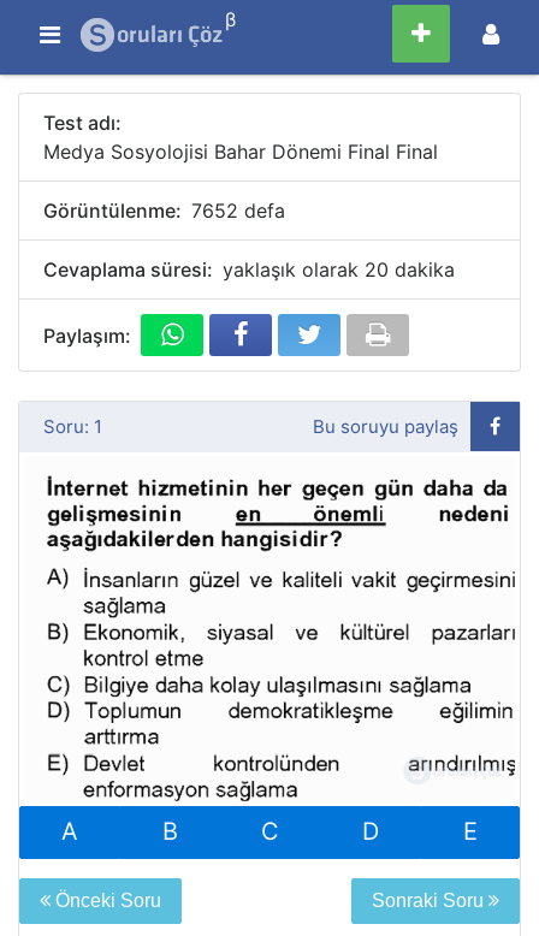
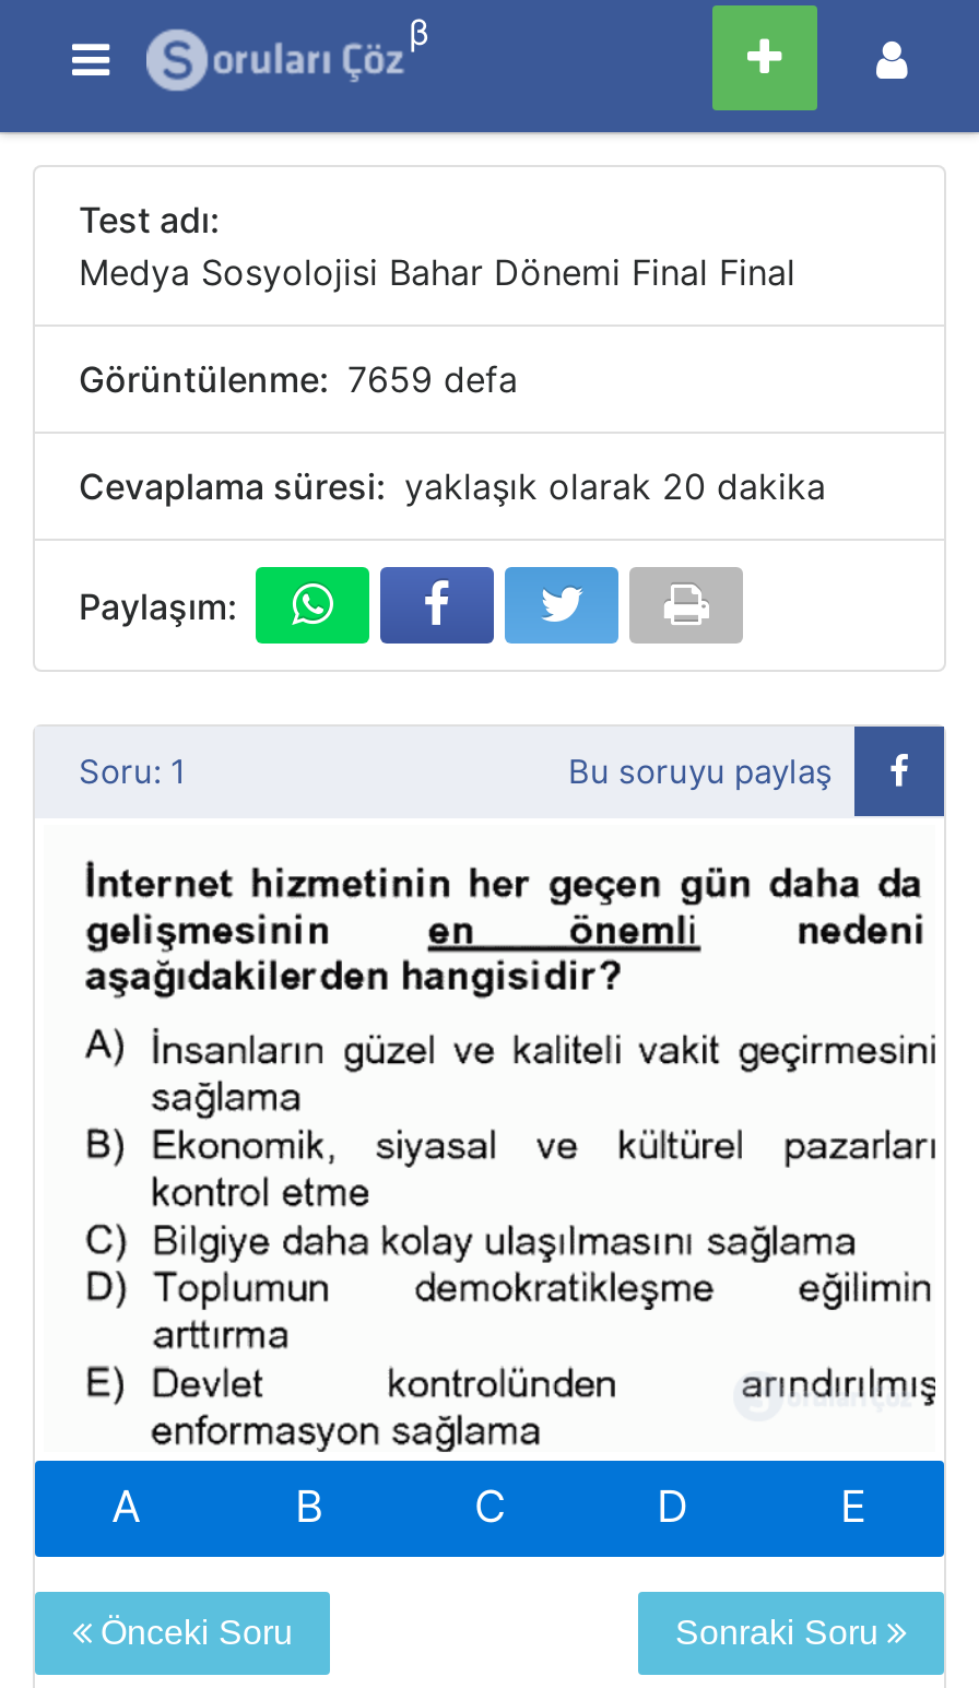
[43,199,285,223] Görüntülenme: 7652 defa -> [79,357,518,401] Görüntülenme: 7659 defa

